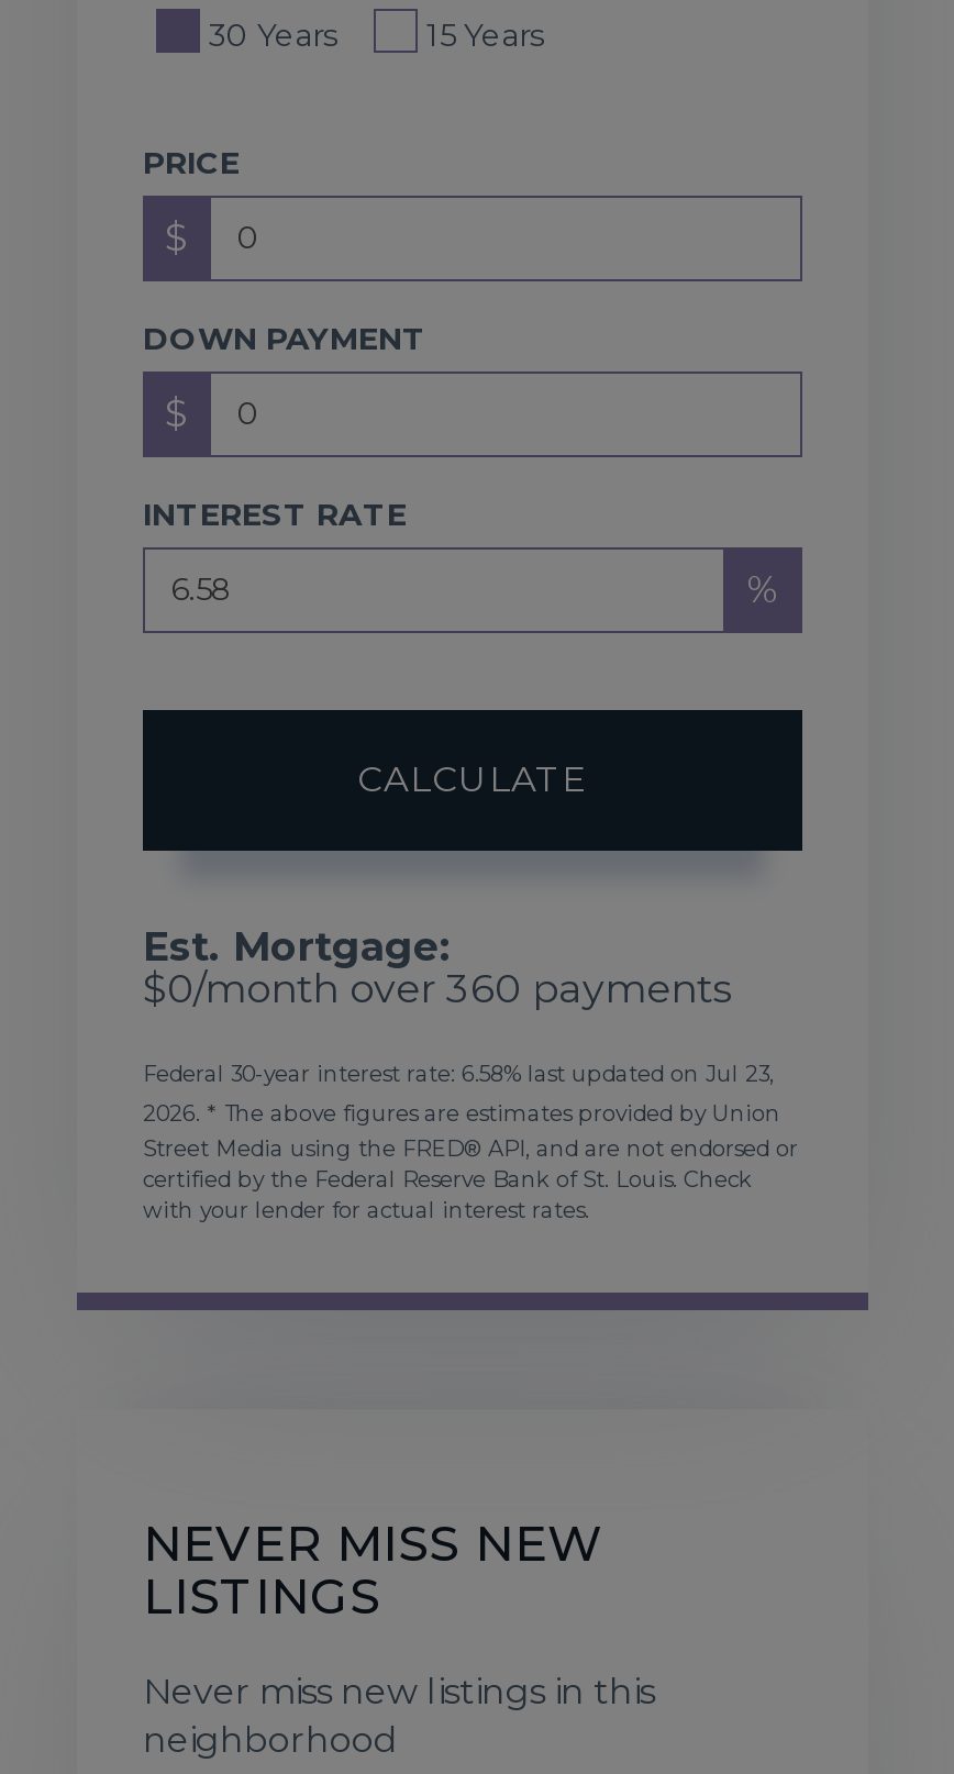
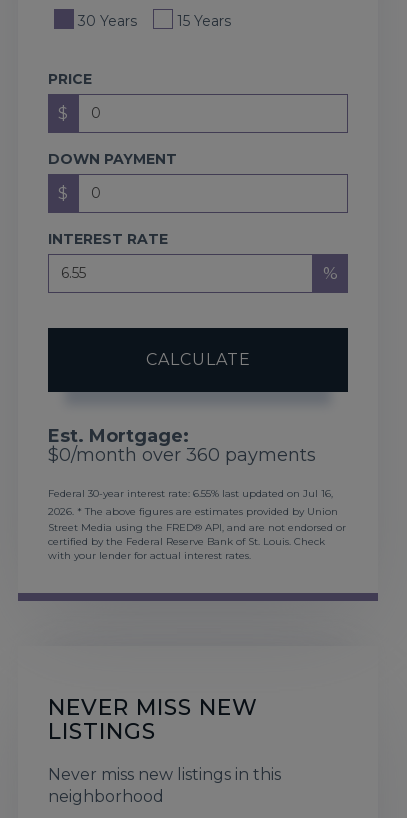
[143,1059,774,1088] Federal 30-year interest rate: 6.58% last updated on Jul 23, -> [48,487,333,500] Federal 30-year interest rate: 6.55% last updated on Jul 16,

